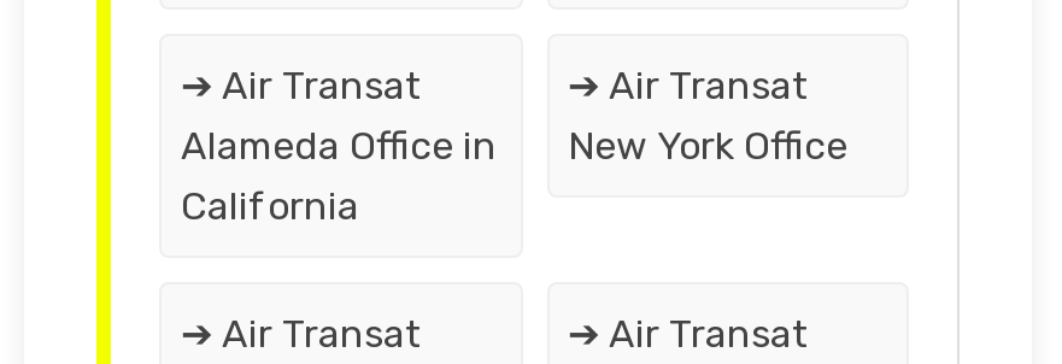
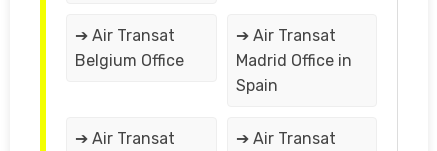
[181,122,497,228] Alameda Office in | California -> [75,51,184,70] Belgium Office
[568,122,847,168] New York Office -> [235,51,351,95] Madrid Office in | Spain

